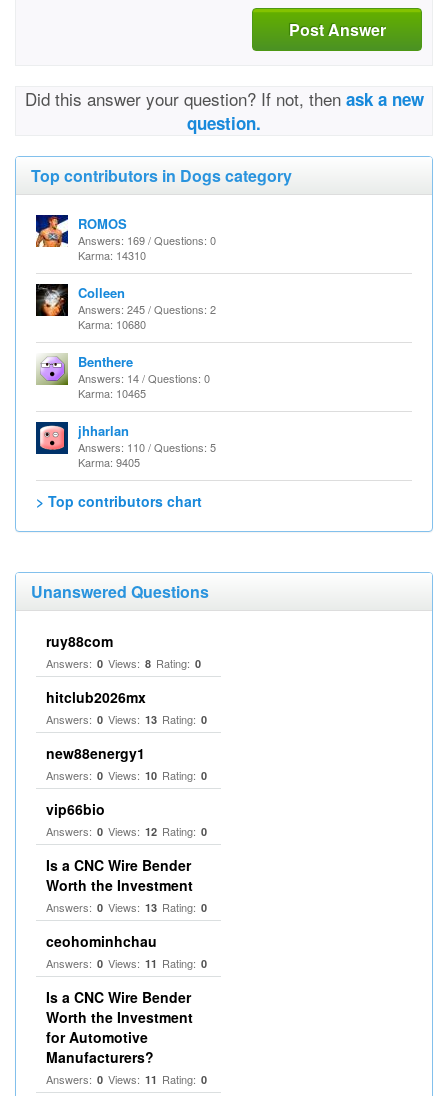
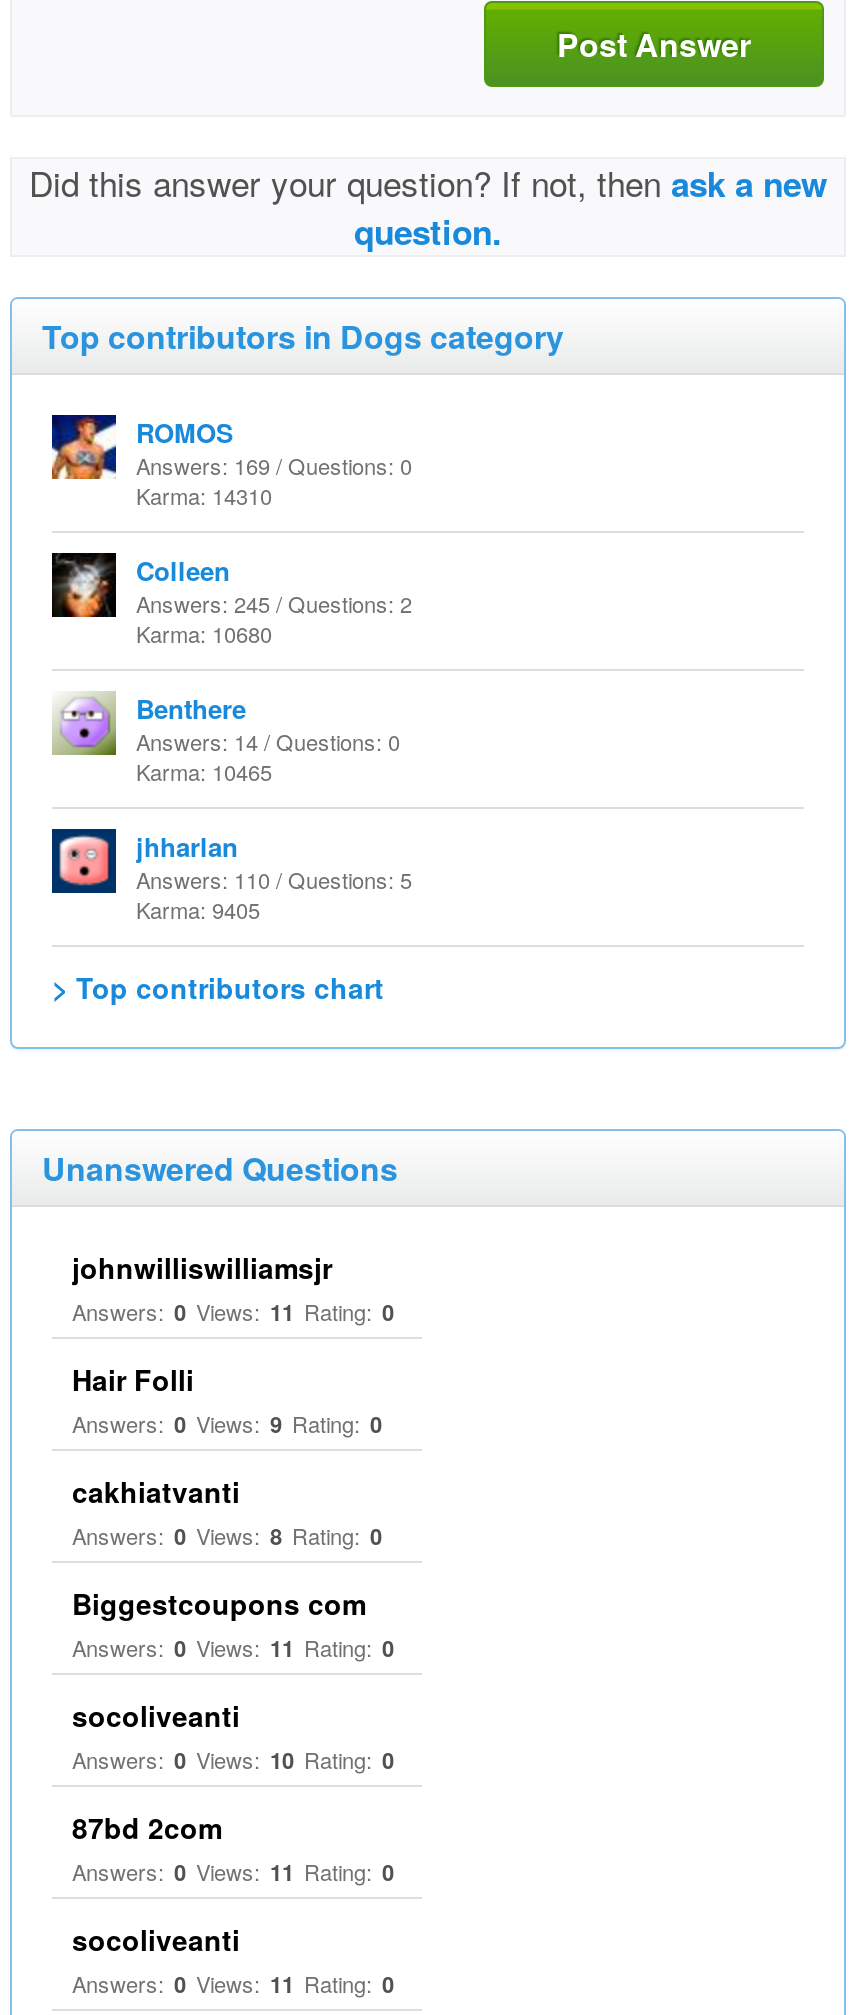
[46,631,113,651] ruy88com -> [72,1247,394,1511] johnwilliswilliamsjr | Answers: 0 Views: 11 Rating: 0 | Hair Folli | Answers: 0 Views: 9 Rating: 0 | cakhiatvanti
moved [46,655,201,671] -> [72,1519,382,1551]: Answers: 0 Views: 8 Rating: 0
[46,687,207,727] hitclub2026mx | Answers: 0 Views: 13 Rating: 0 -> [72,1583,394,1663] Biggestcoupons com | Answers: 0 Views: 11 Rating: 0
[46,743,145,763] new88energy1 -> [72,1695,240,1735] socoliveanti
moved [46,767,207,783] -> [72,1743,394,1775]: Answers: 0 Views: 10 Rating: 0
[46,799,207,951] vip66bio | Answers: 0 Views: 12 Rating: 0 | Is a CNC Wire Bender | Worth the Investment | Answers: 0 Views: 13 Rating: 0 | ceohominhchau -> [72,1807,222,1847] 87bd 2com
[46,987,193,1067] Is a CNC Wire Bender | Worth the Investment | for Automotive | Manufacturers? -> [72,1919,240,1959] socoliveanti

